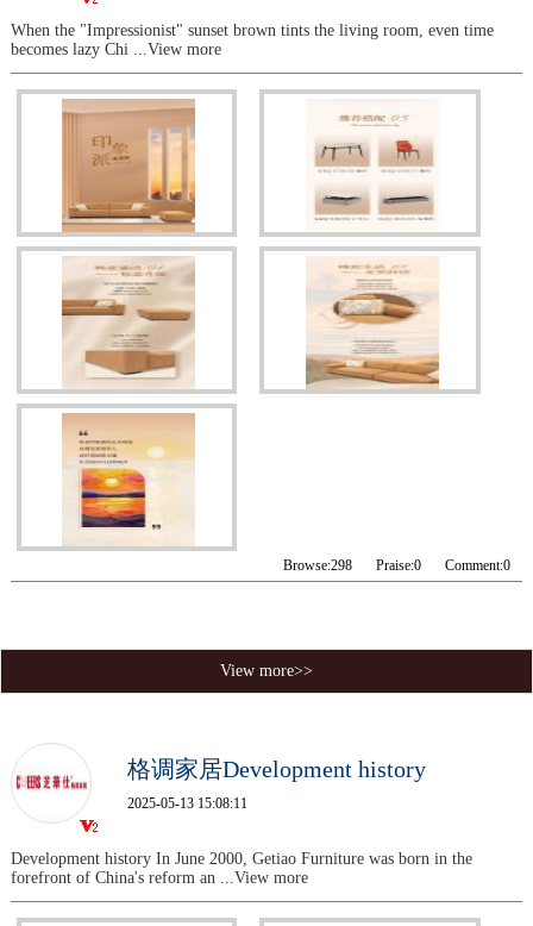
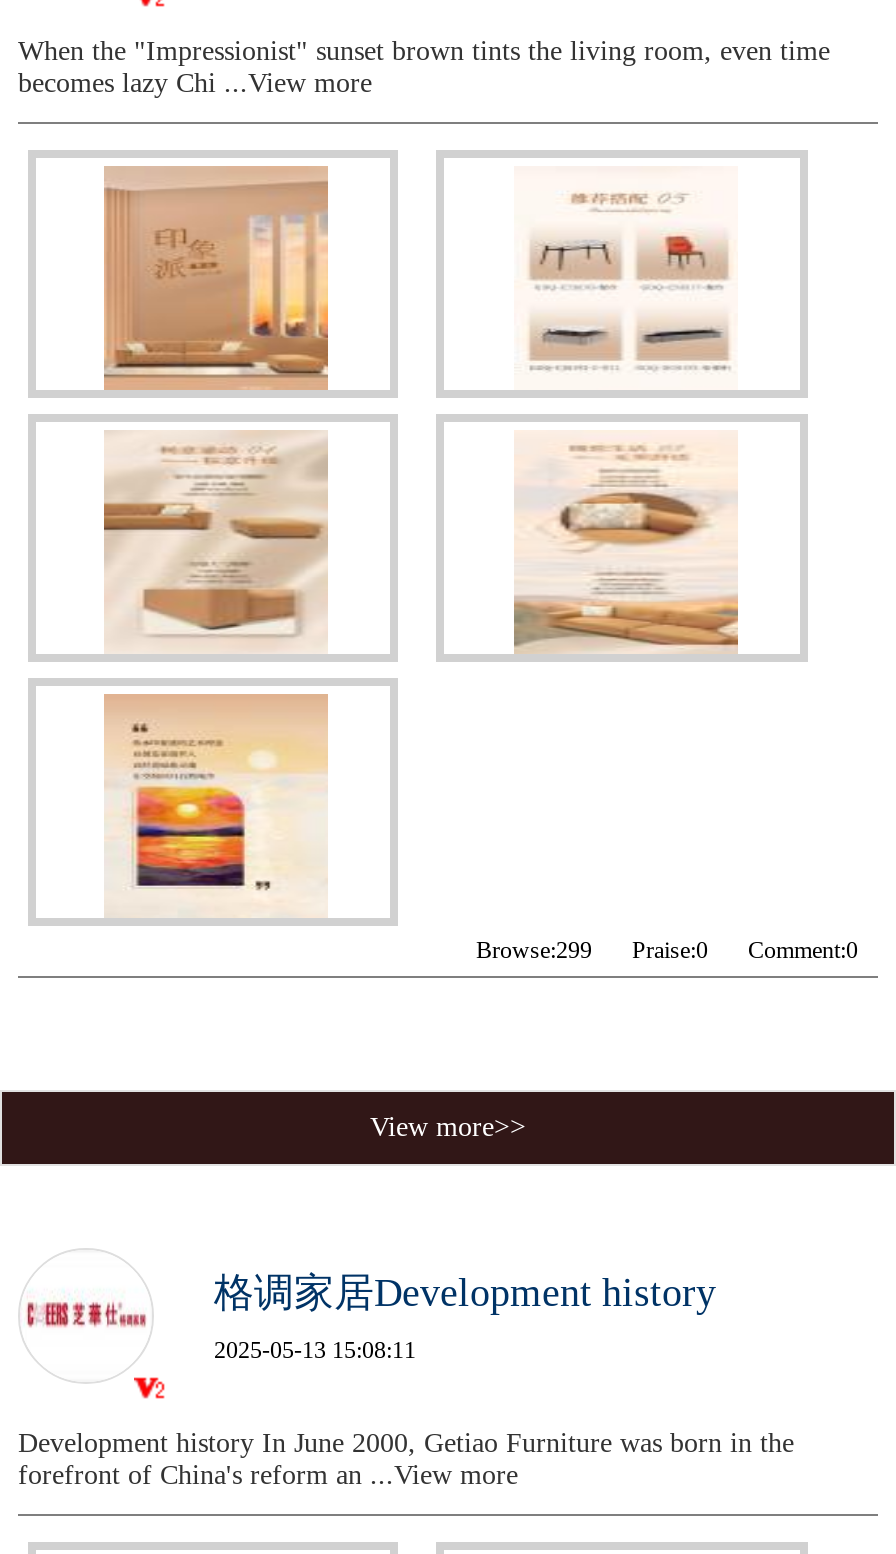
[283,557,510,574] Browse:298 Praise:0 Comment:0 -> [476,936,858,964] Browse:299 Praise:0 Comment:0

